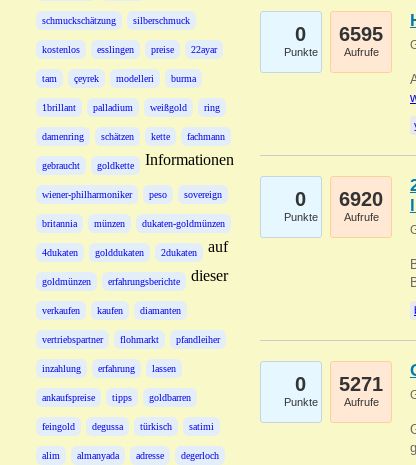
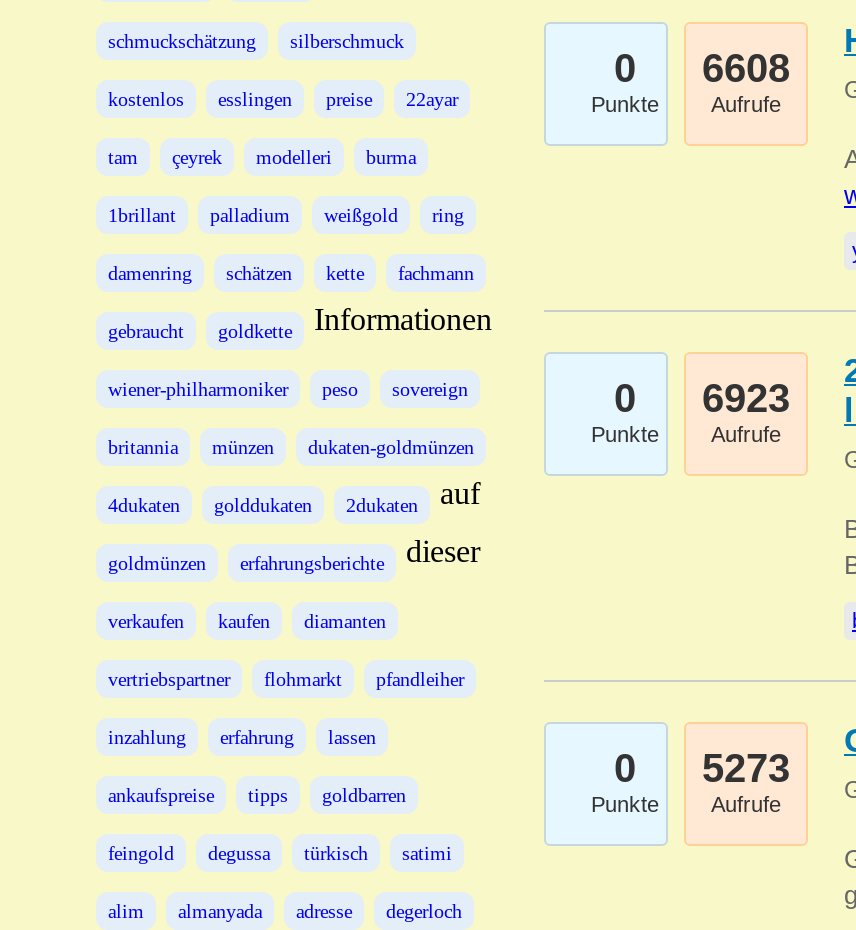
[339,23,383,45] 6595 -> [702,46,790,90] 6608
[339,188,383,210] 6920 -> [702,376,790,420] 6923
[339,373,383,395] 5271 -> [702,746,790,790] 5273

